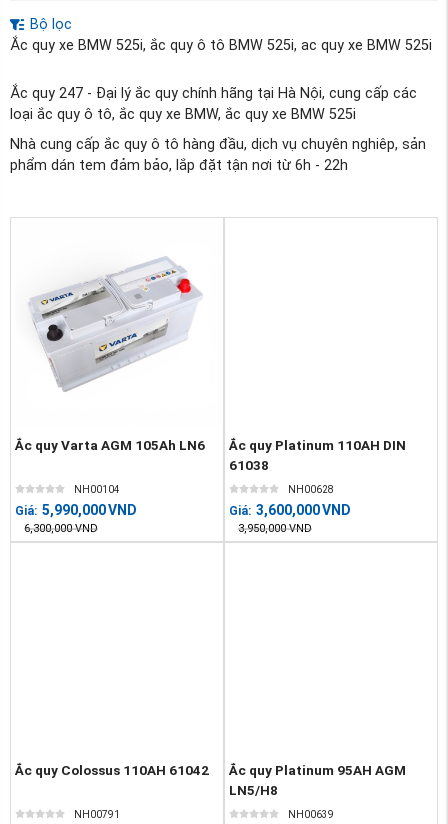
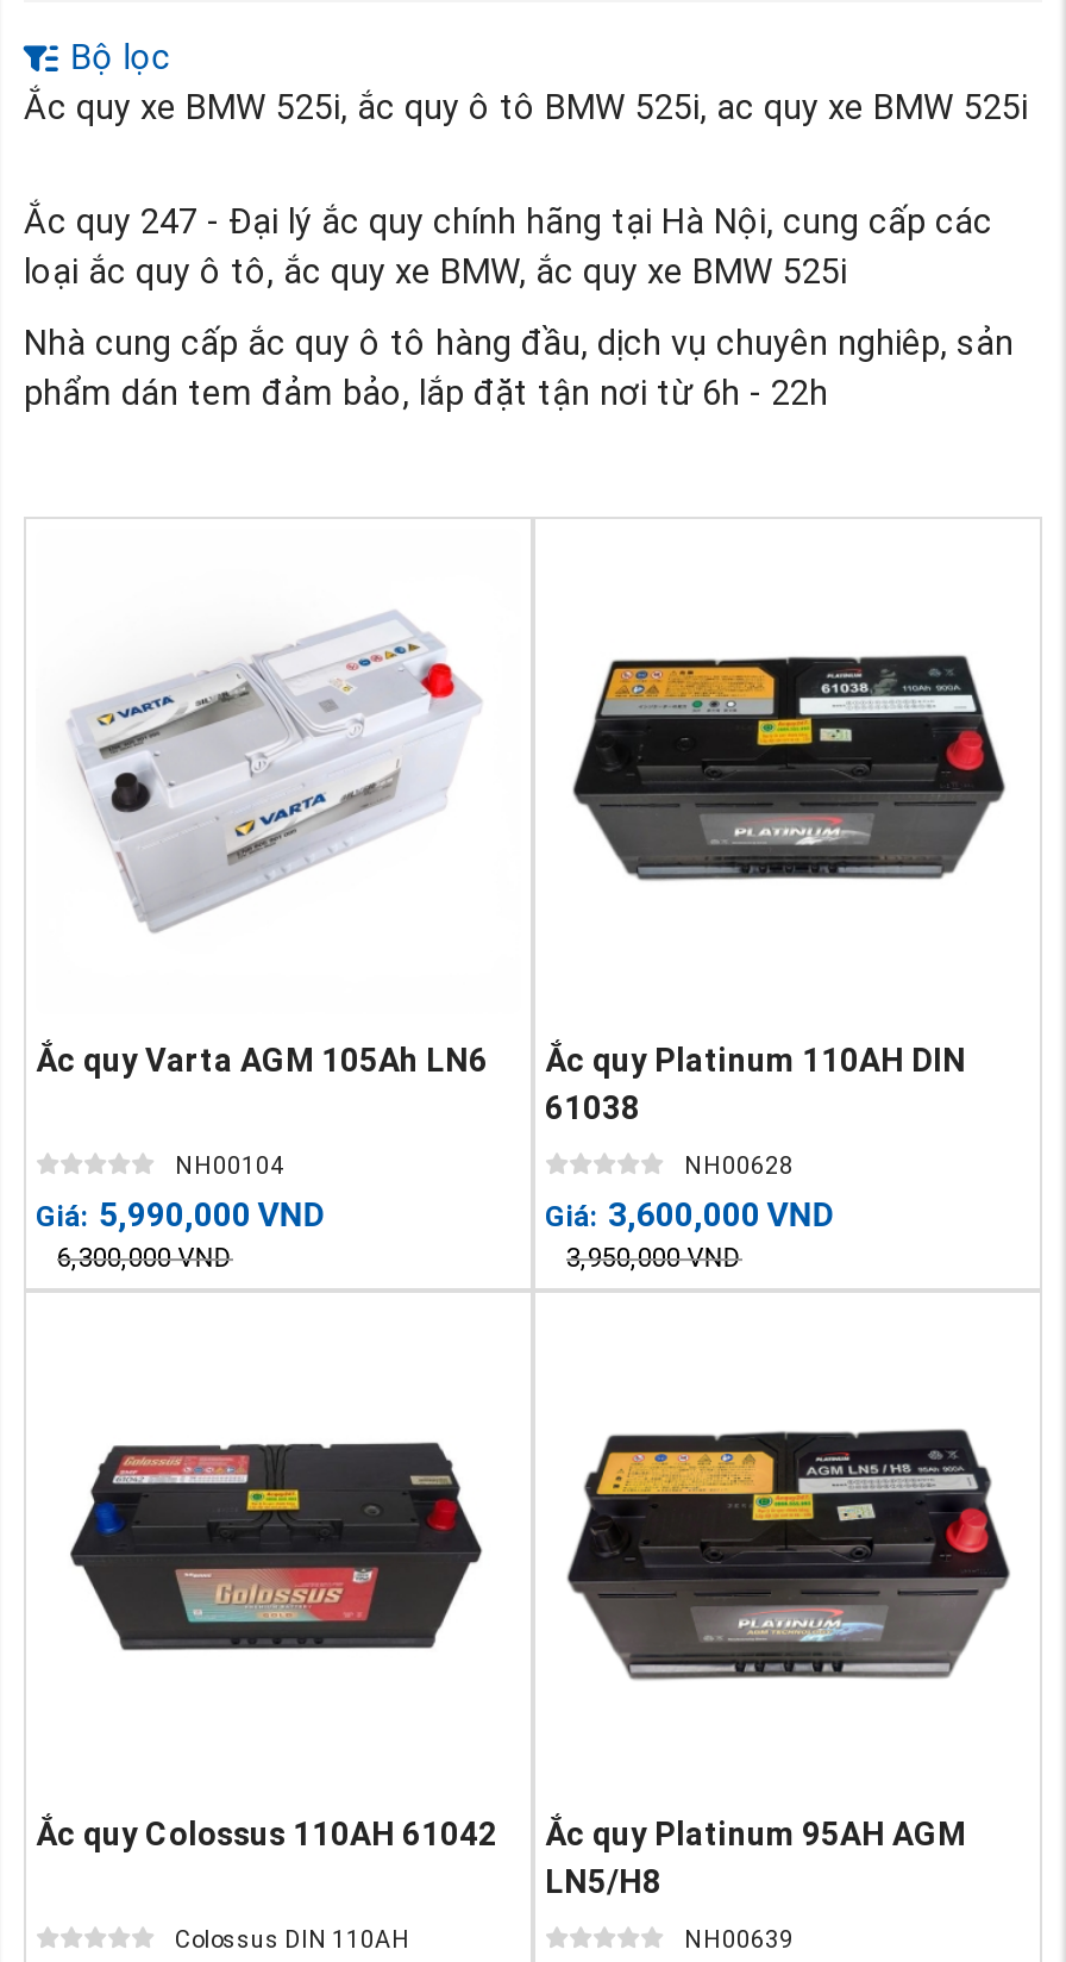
none -> [571,652,1007,883] [image]
none -> [69,1441,483,1652] [image]
none -> [566,1426,1011,1681] [image]
[73,809,119,820] NH00791 -> [175,1926,410,1952] Colossus DIN 110AH

